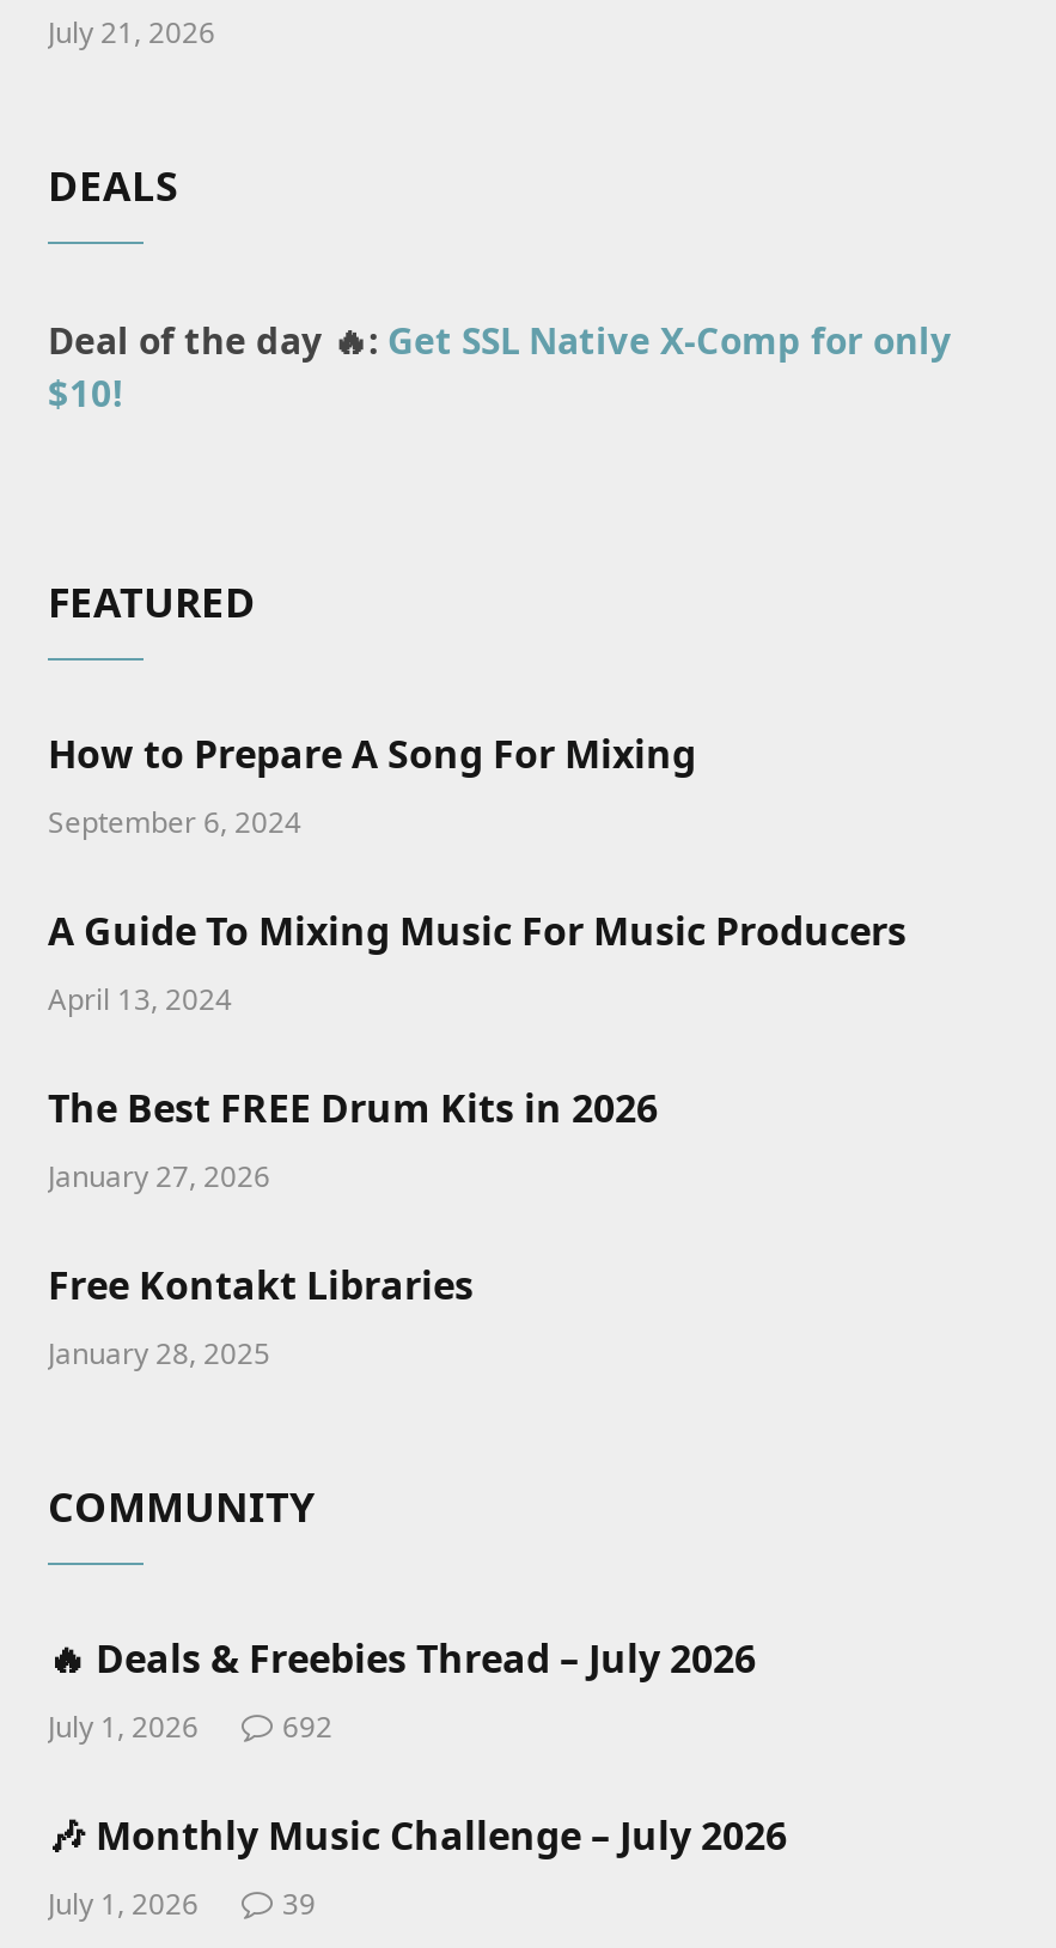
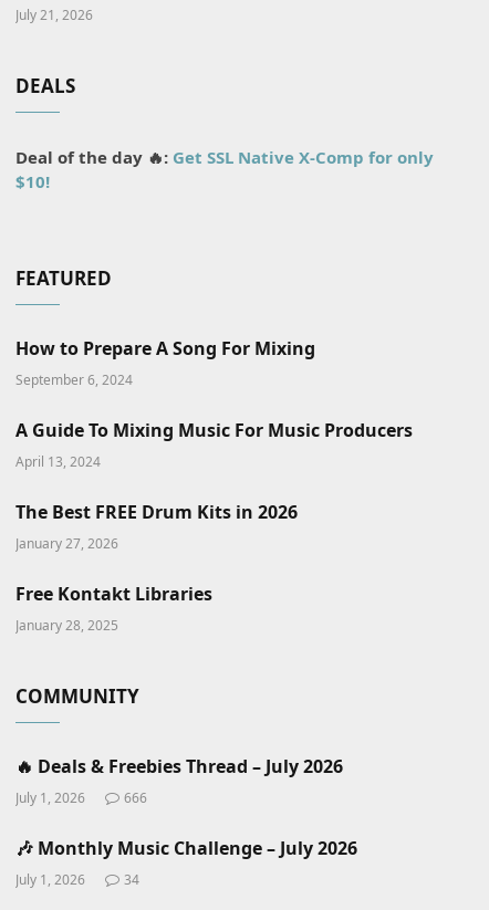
[282,1705,332,1746] 692 -> [124,788,147,807] 666
[282,1882,316,1923] 39 -> [124,870,139,888] 34

